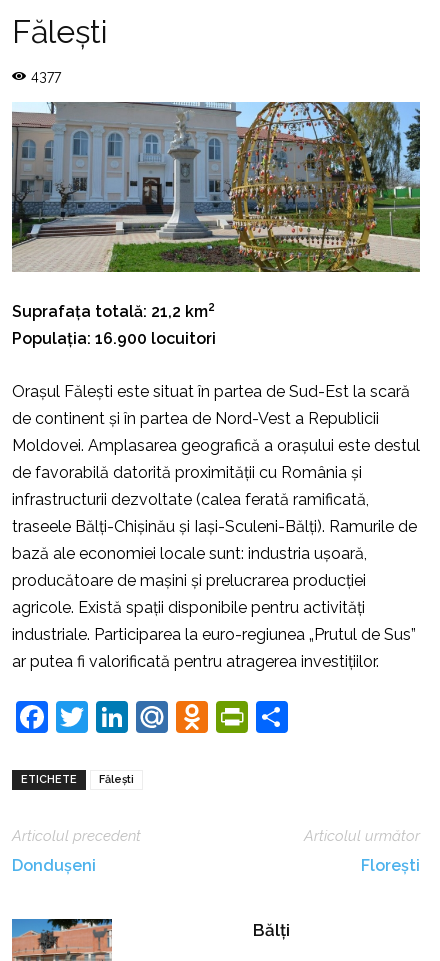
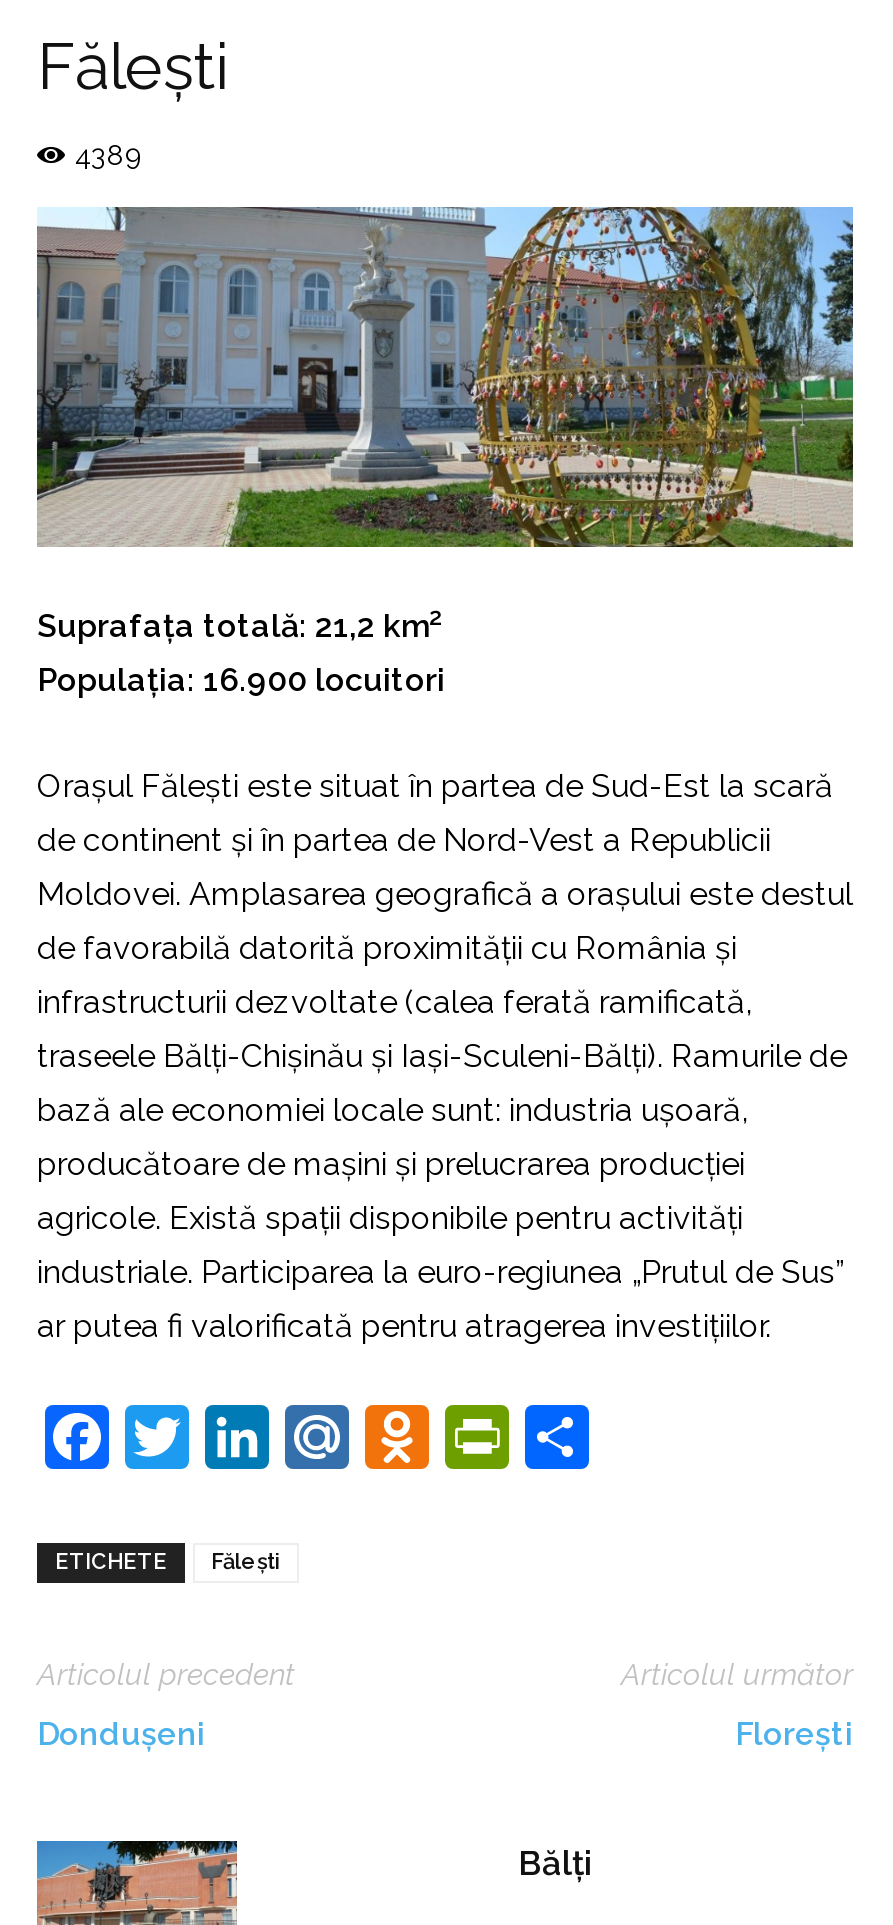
[31,68,61,84] 4377 -> [75,139,141,171] 4389

